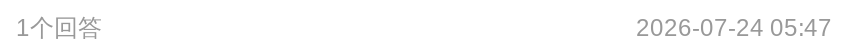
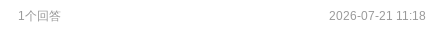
[636,14,832,42] 2026-07-24 05:47 -> [329,9,426,23] 2026-07-21 11:18

